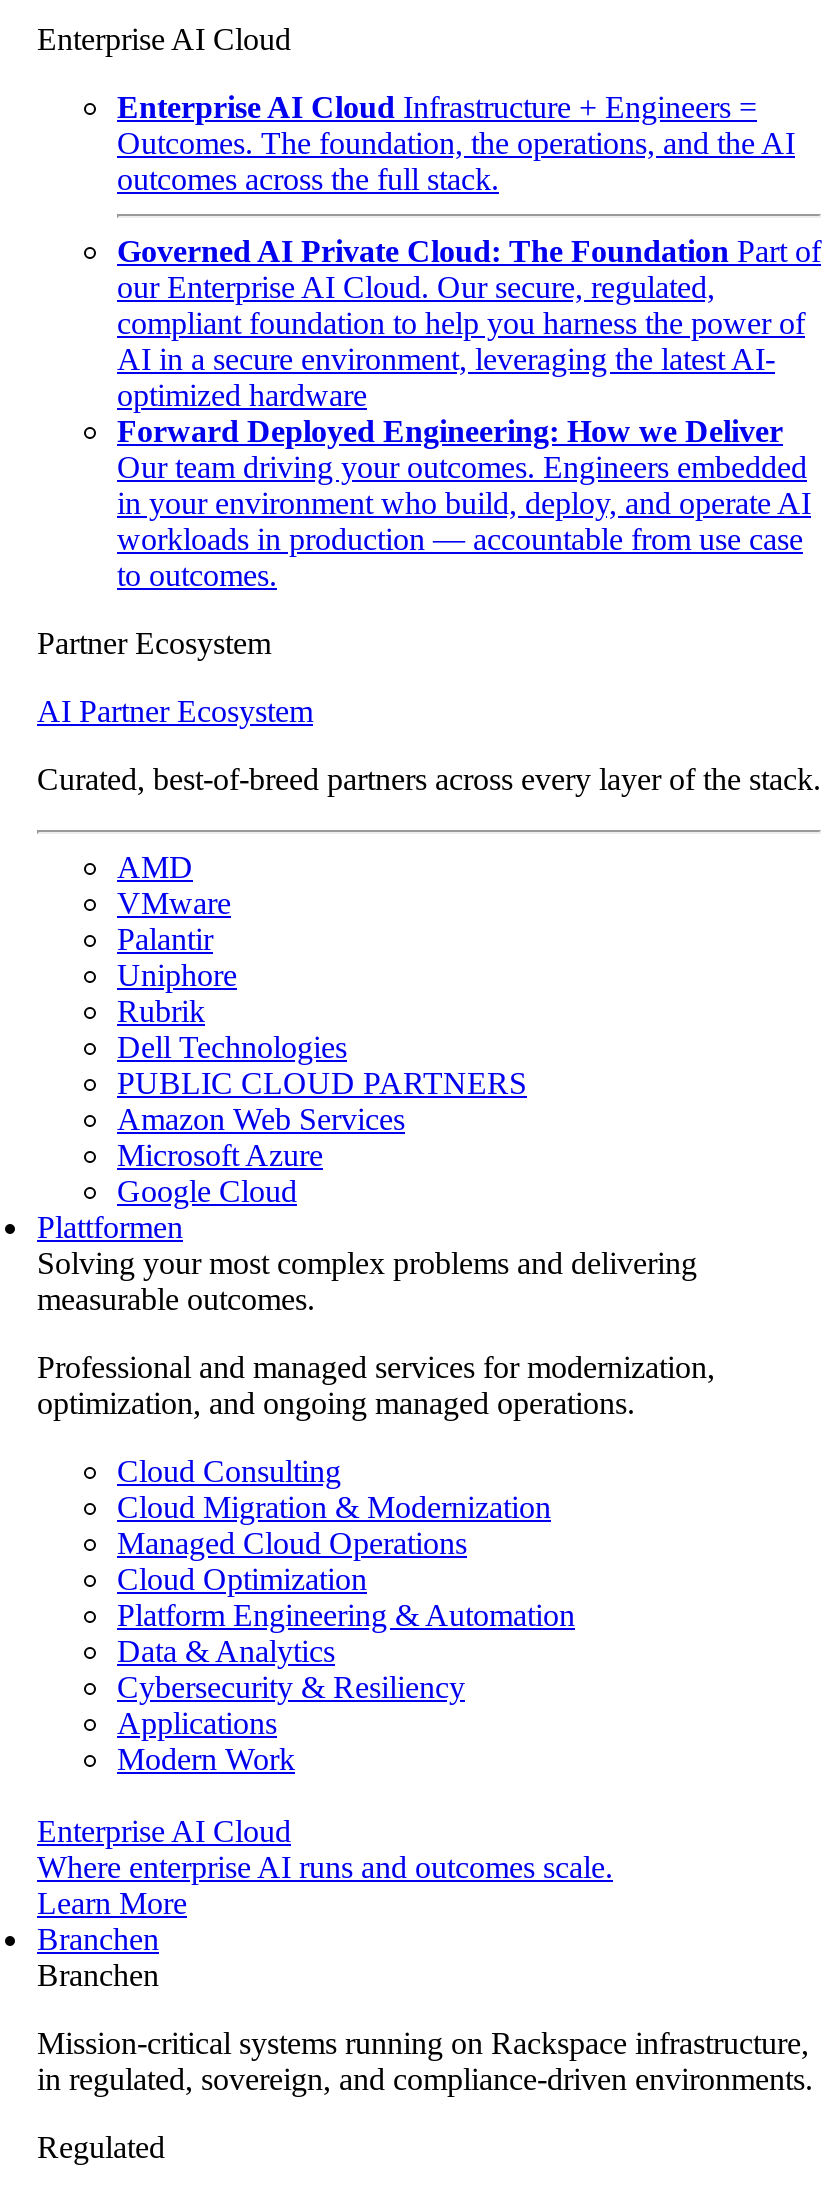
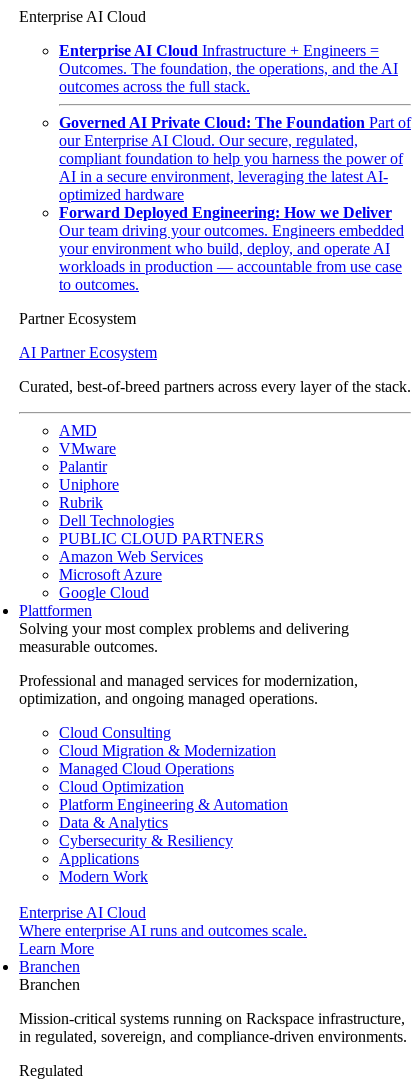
[117,486,811,520] in your environment who build, deploy, and operate AI -> [59,240,390,257] your environment who build, deploy, and operate AI

